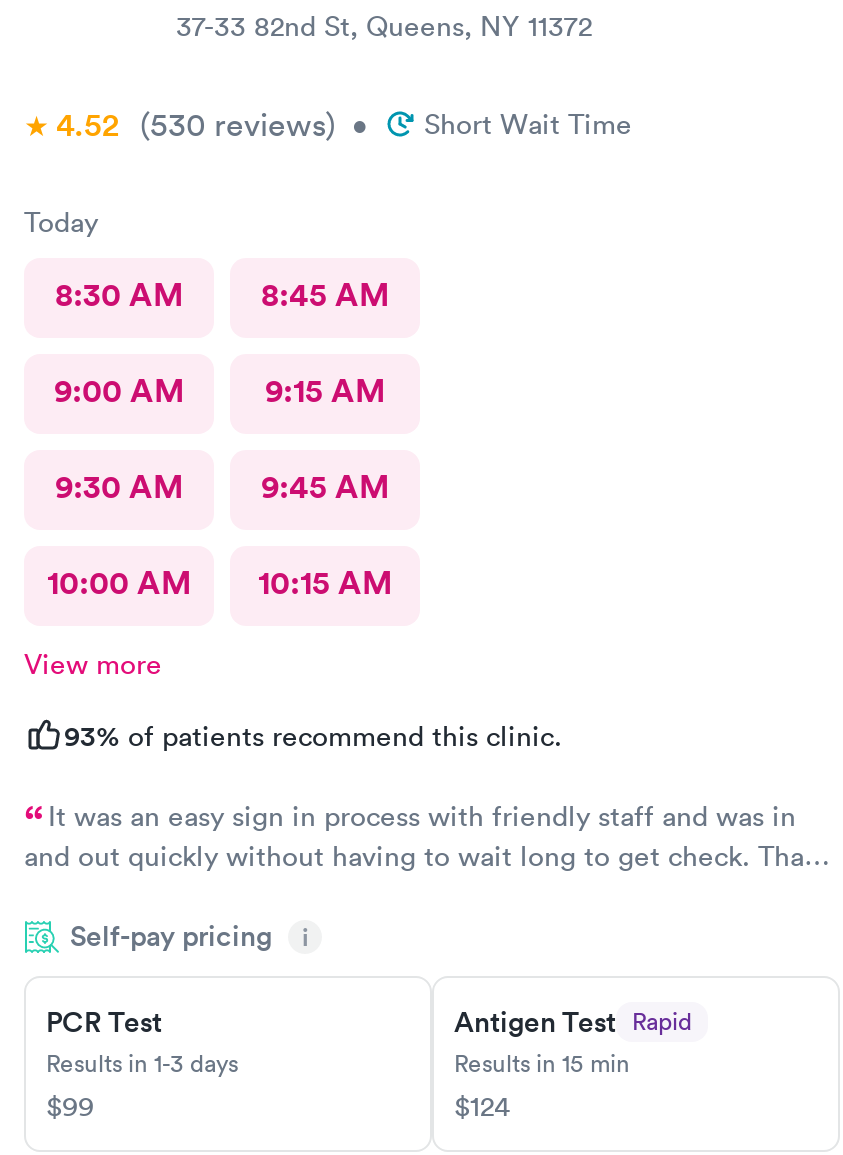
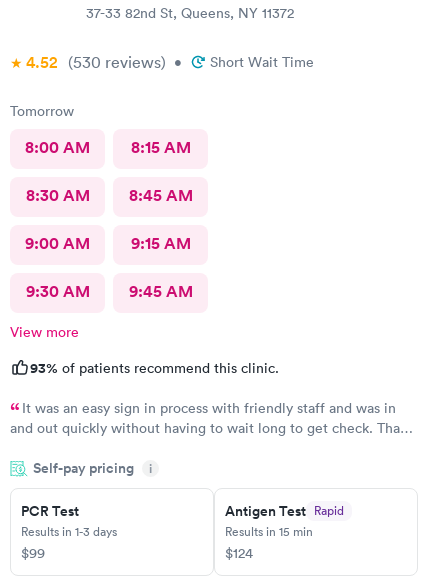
[24,203,98,239] Today -> [10,101,190,157] Tomorrow | 8:00 AM | 8:15 AM
moved [54,273,389,507] -> [25,184,192,301]: 8:30 AM | 8:45 AM | 9:00 AM | 9:15 AM | 9:30 AM | 9:45 AM
[47,561,392,603] 10:00 AM | 10:15 AM -> none

